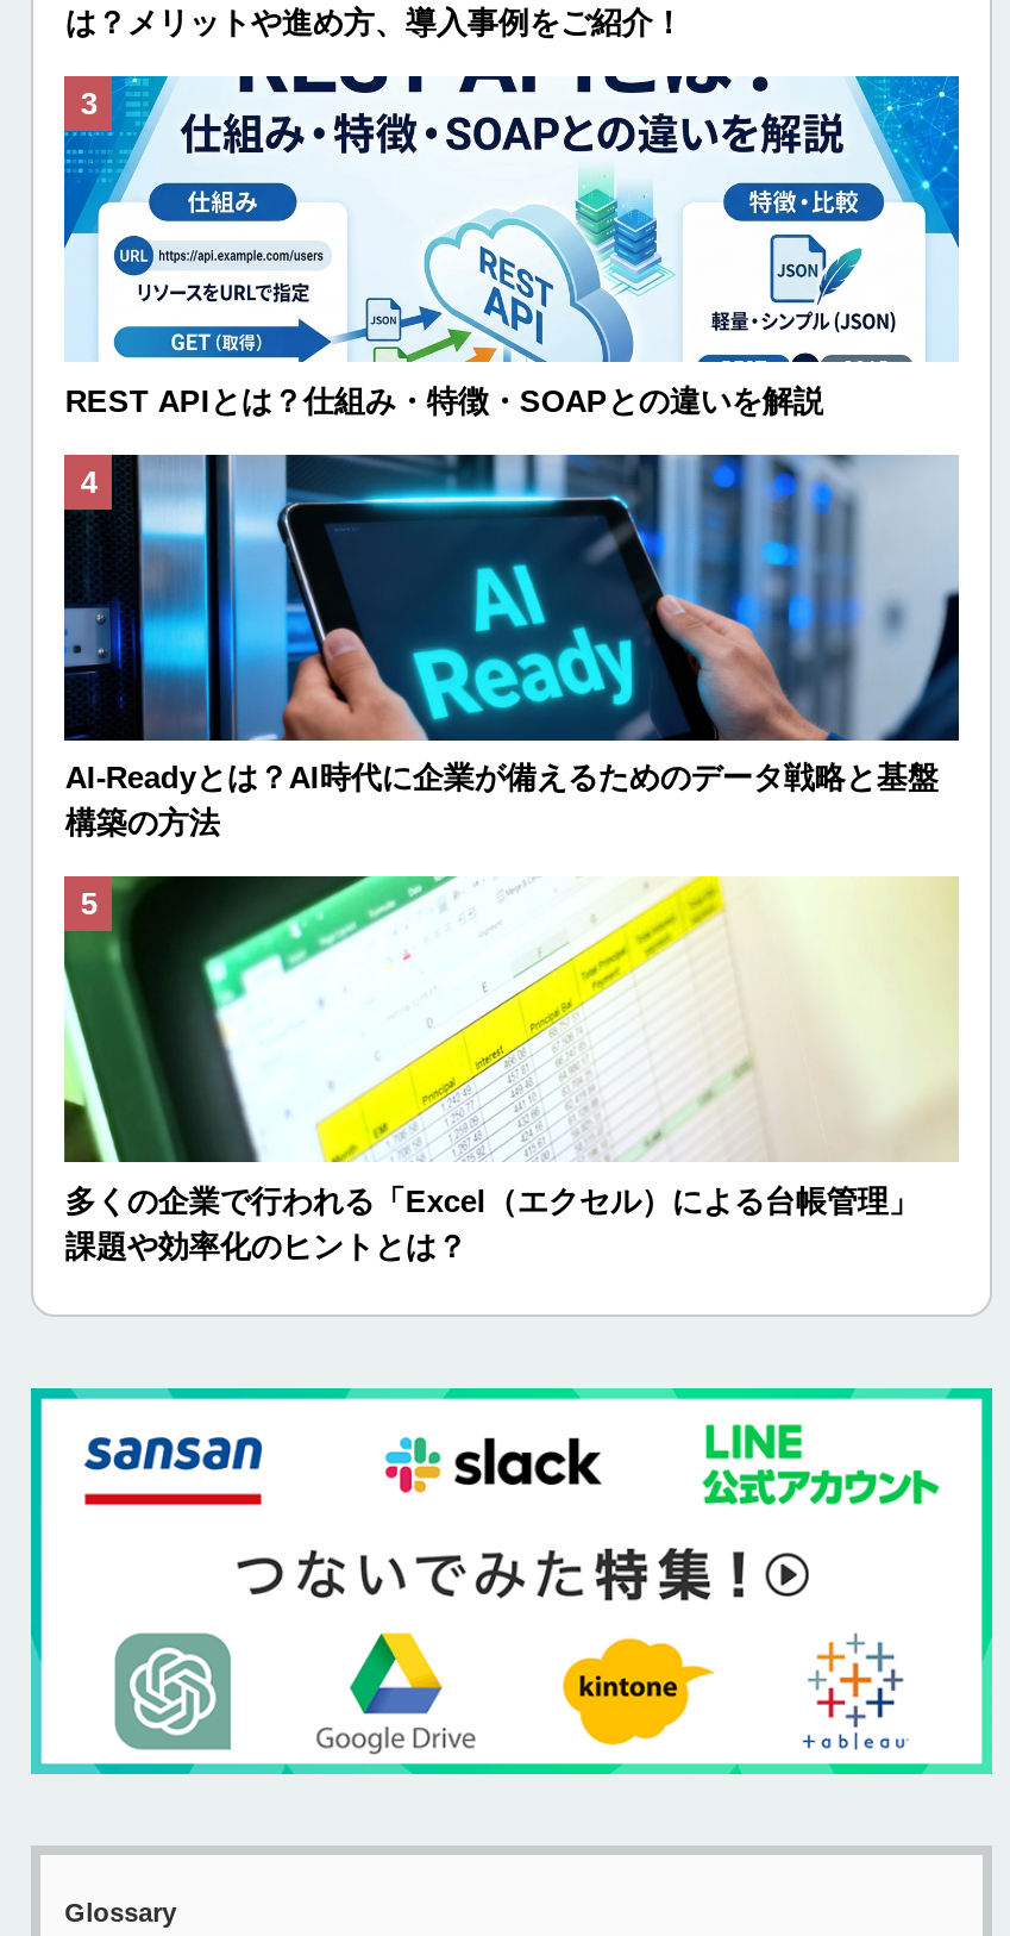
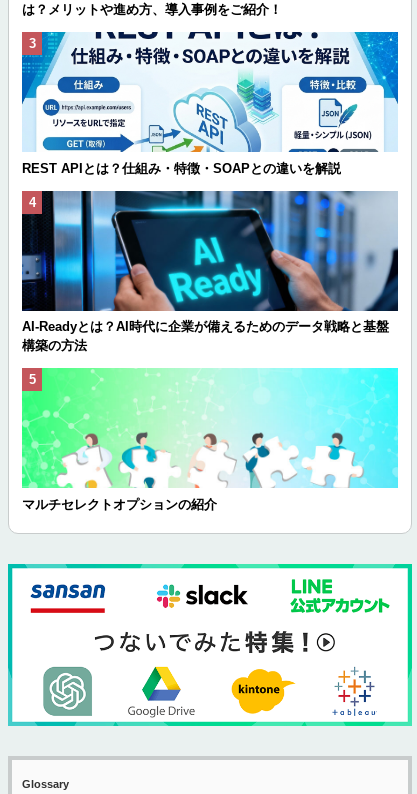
[62,874,959,1264] [image] | 多くの企業で行われる「Excel（エクセル）による台帳管理」 | 課題や効率化のヒントとは？ -> [21,367,399,512] [image] | マルチセレクトオプションの紹介

